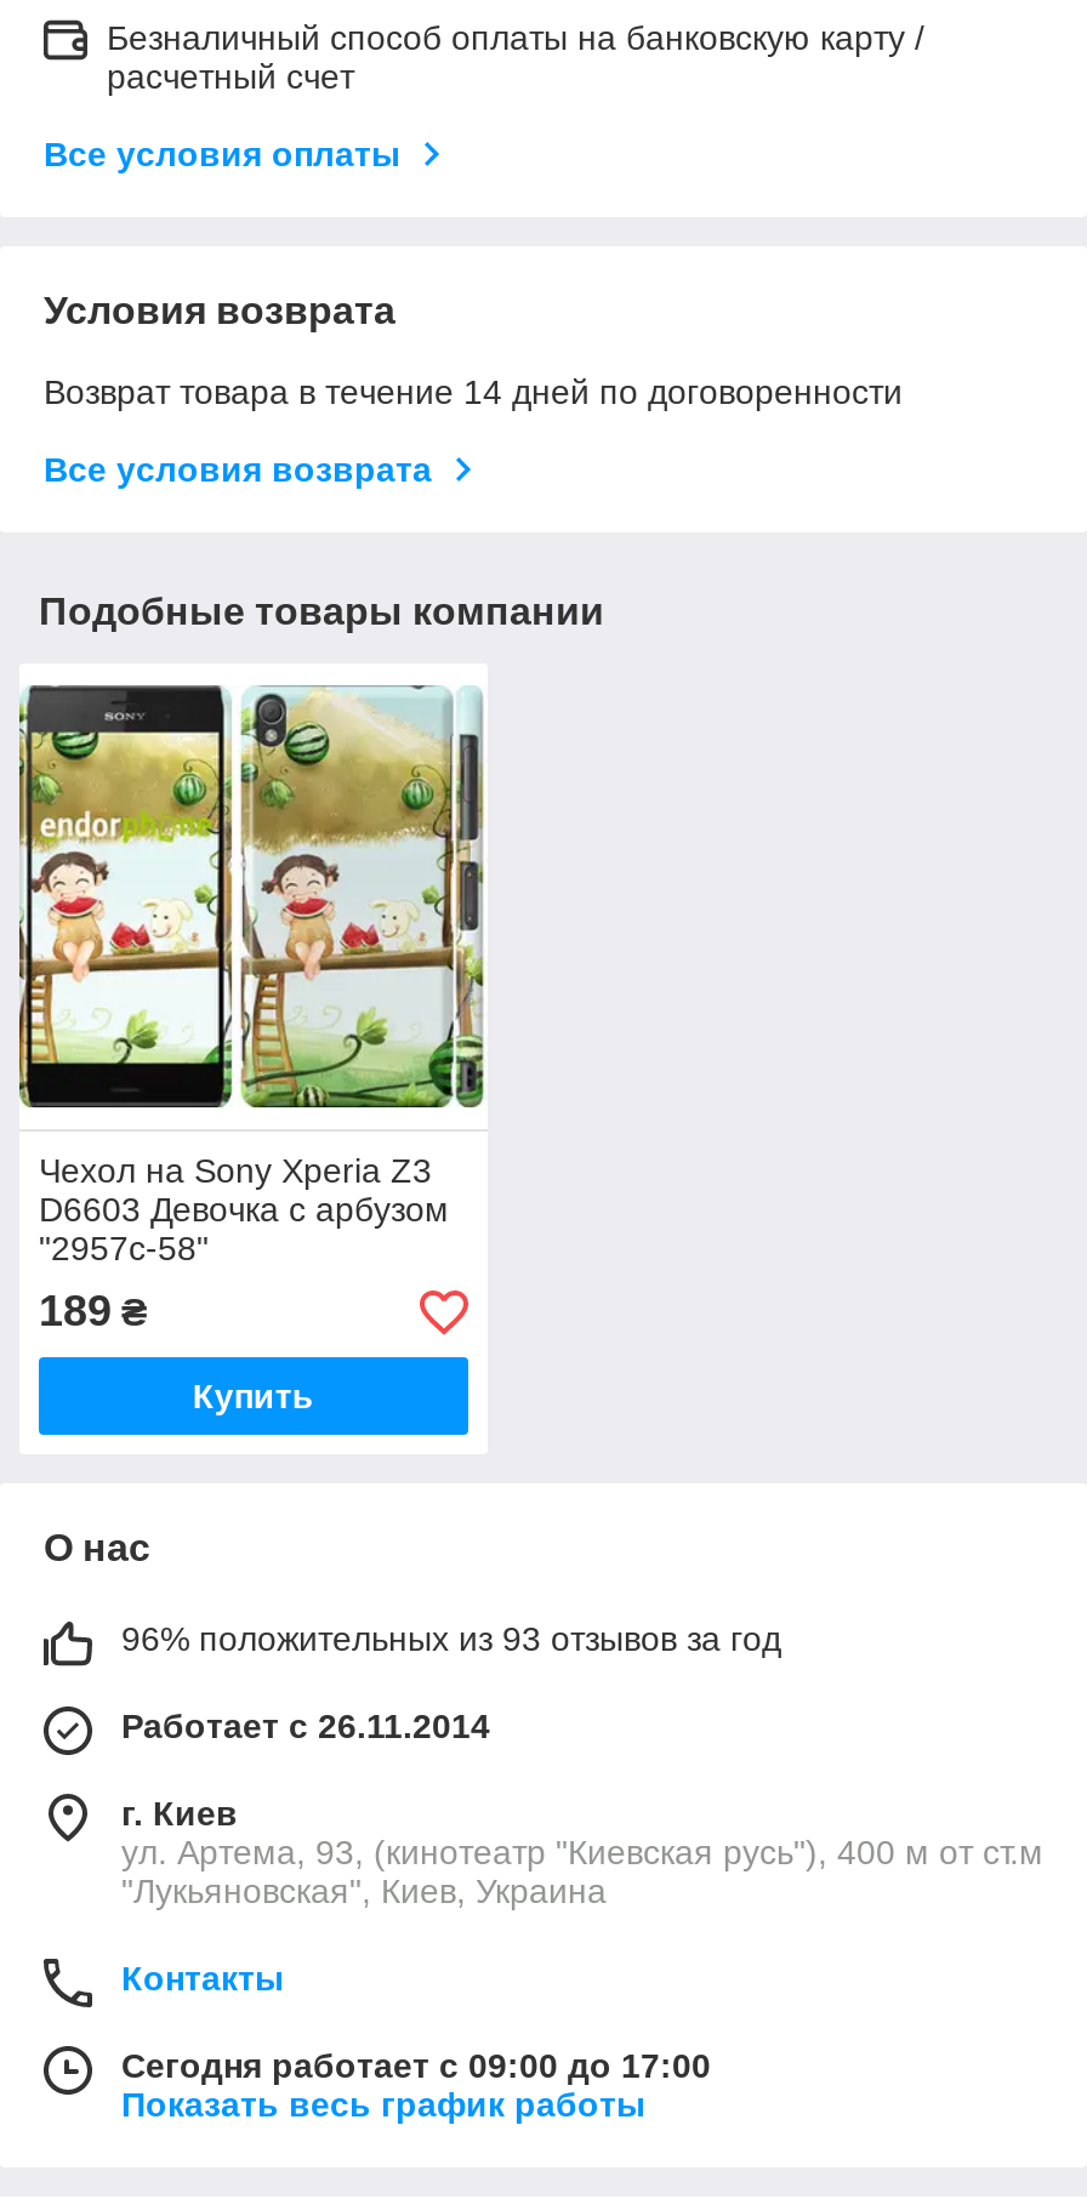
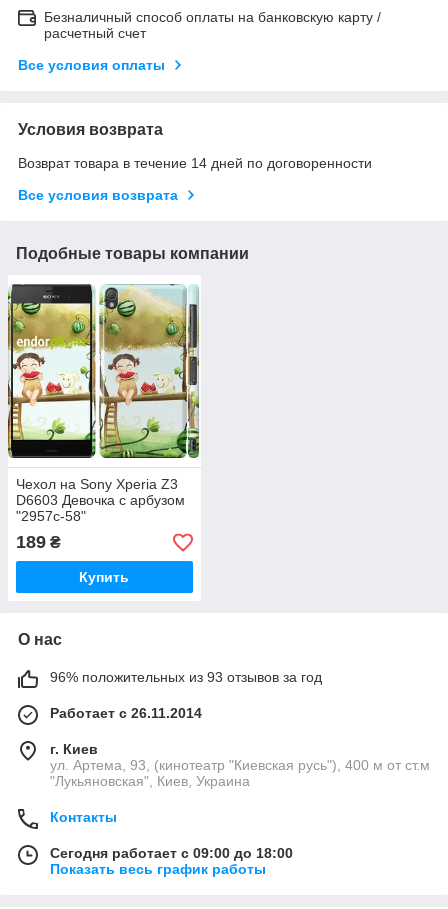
[121,2047,711,2086] Сегодня работает с 09:00 до 17:00 -> [50,845,293,861] Сегодня работает с 09:00 до 18:00

